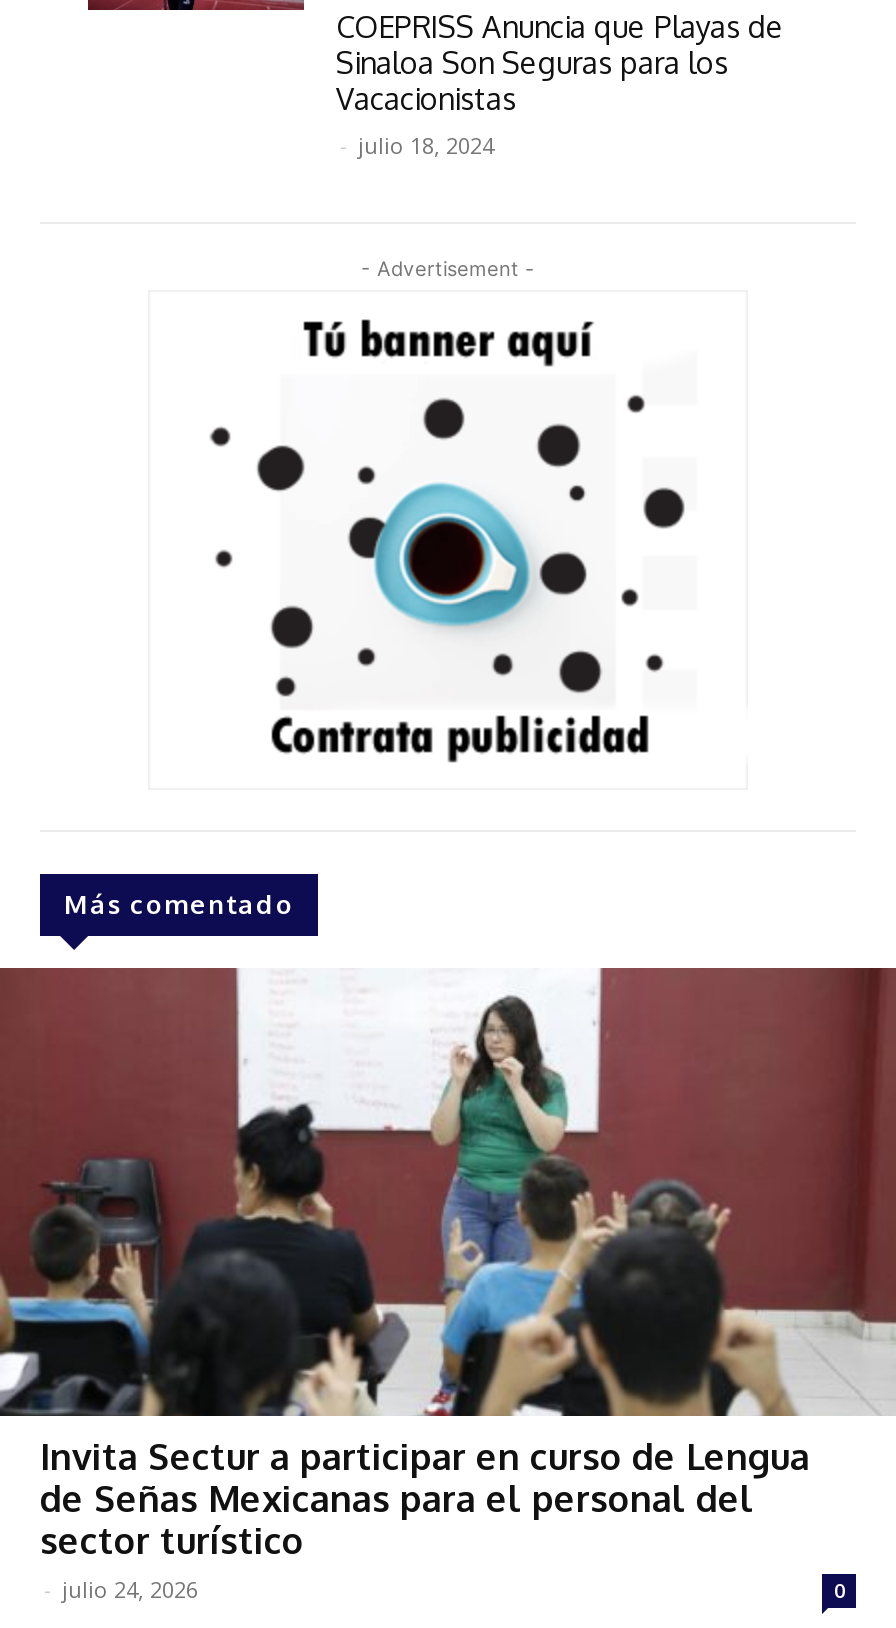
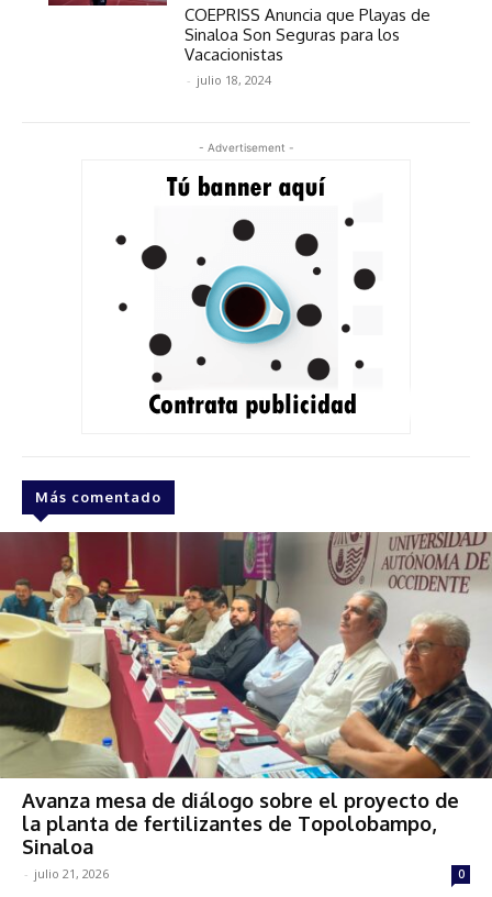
[6,968,890,1604] [image] | Invita Sectur a participar en curso de Lengua | de Señas Mexicanas para el personal del | sector turístico | - julio 24, 2026 -> [3,531,489,882] [image] | Avanza mesa de diálogo sobre el proyecto de | la planta de fertilizantes de Topolobampo, | Sinaloa | - julio 21, 2026

